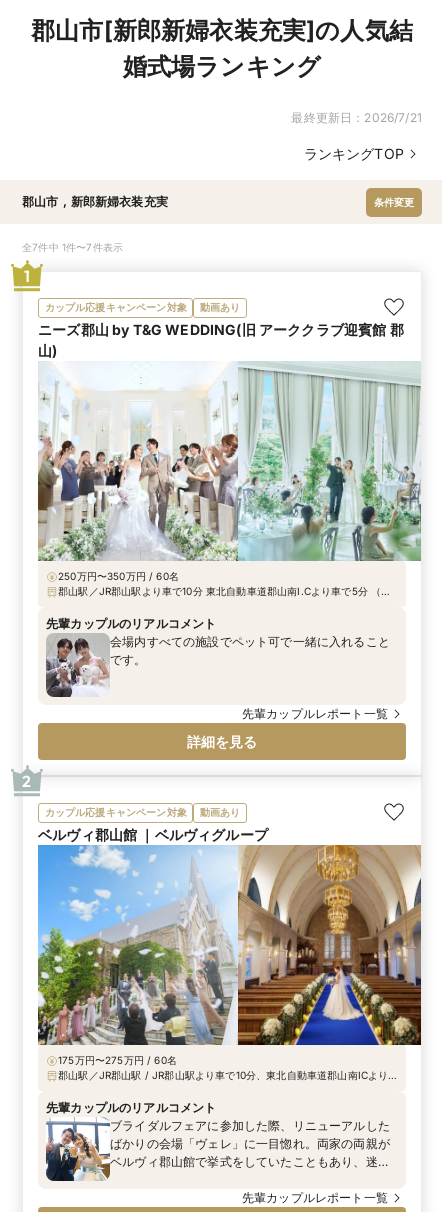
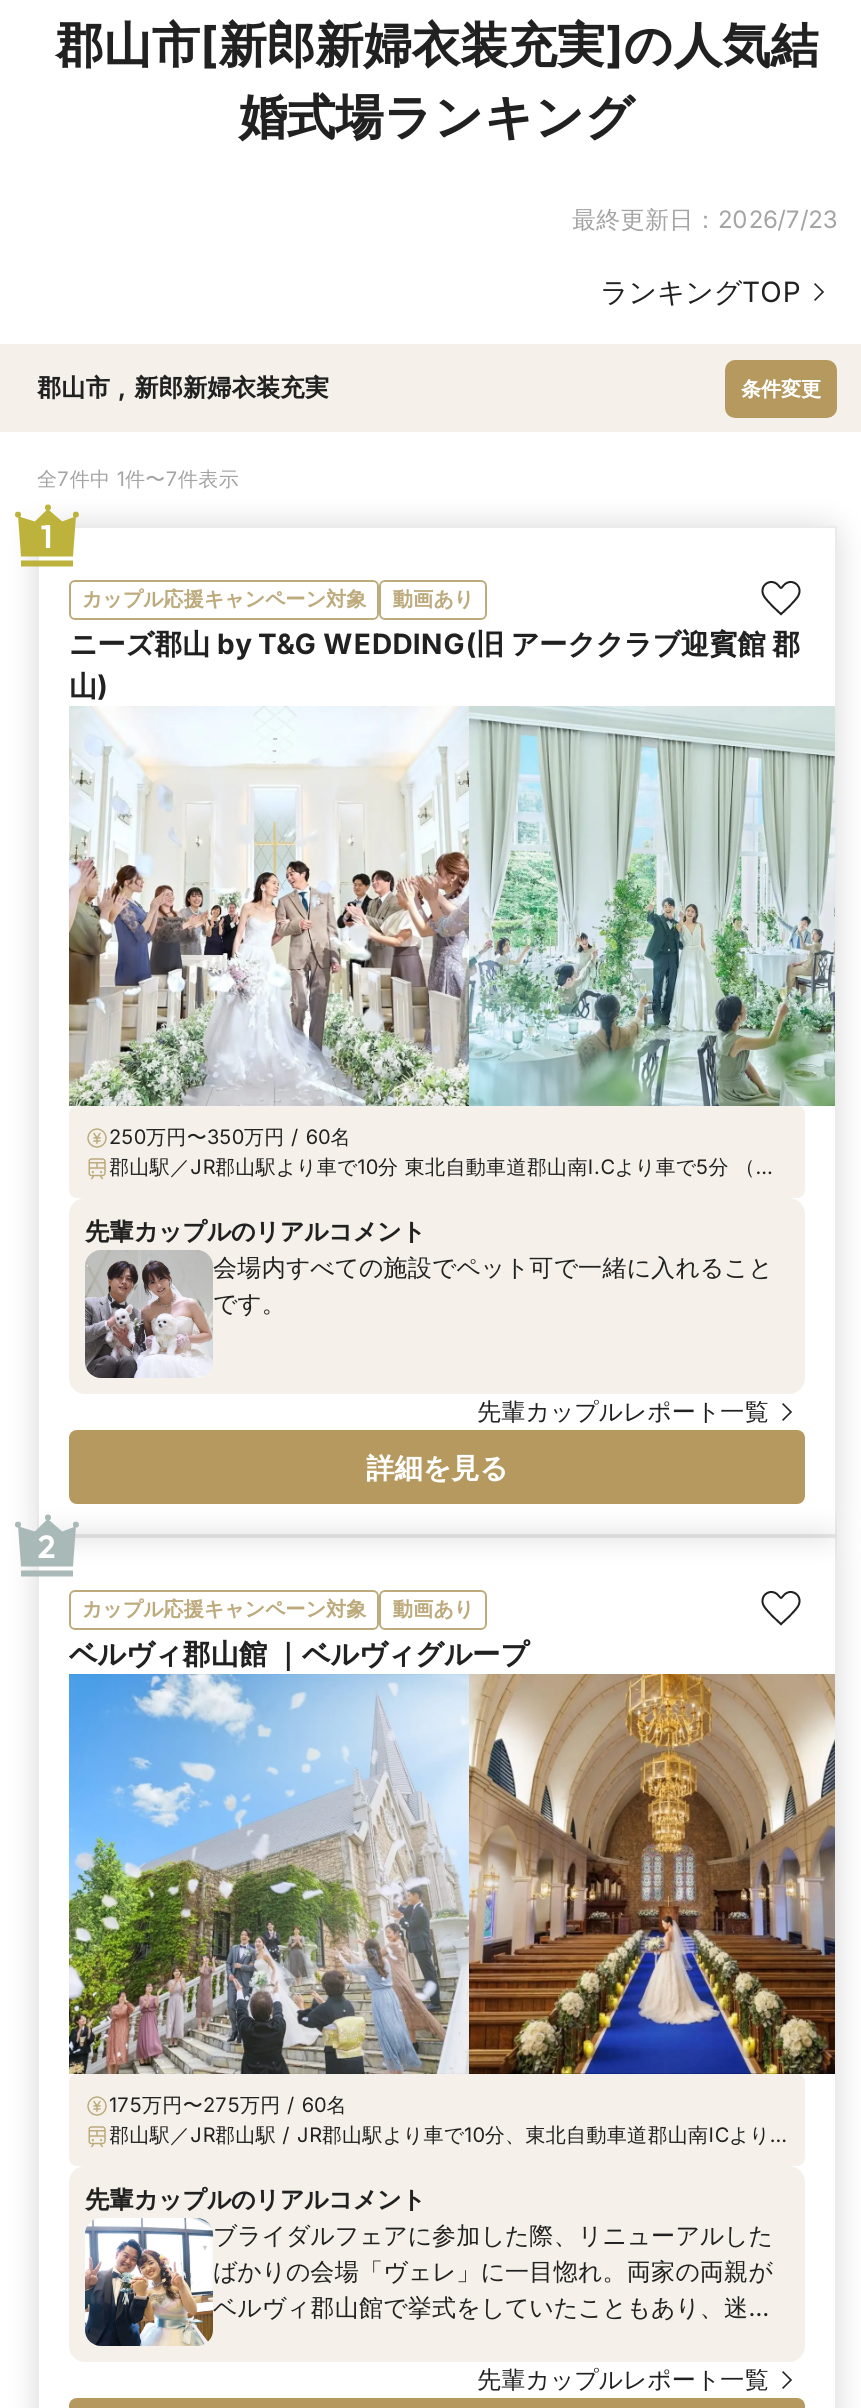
[291,110,422,125] 最終更新日：2026/7/21 -> [572,204,837,234] 最終更新日：2026/7/23

